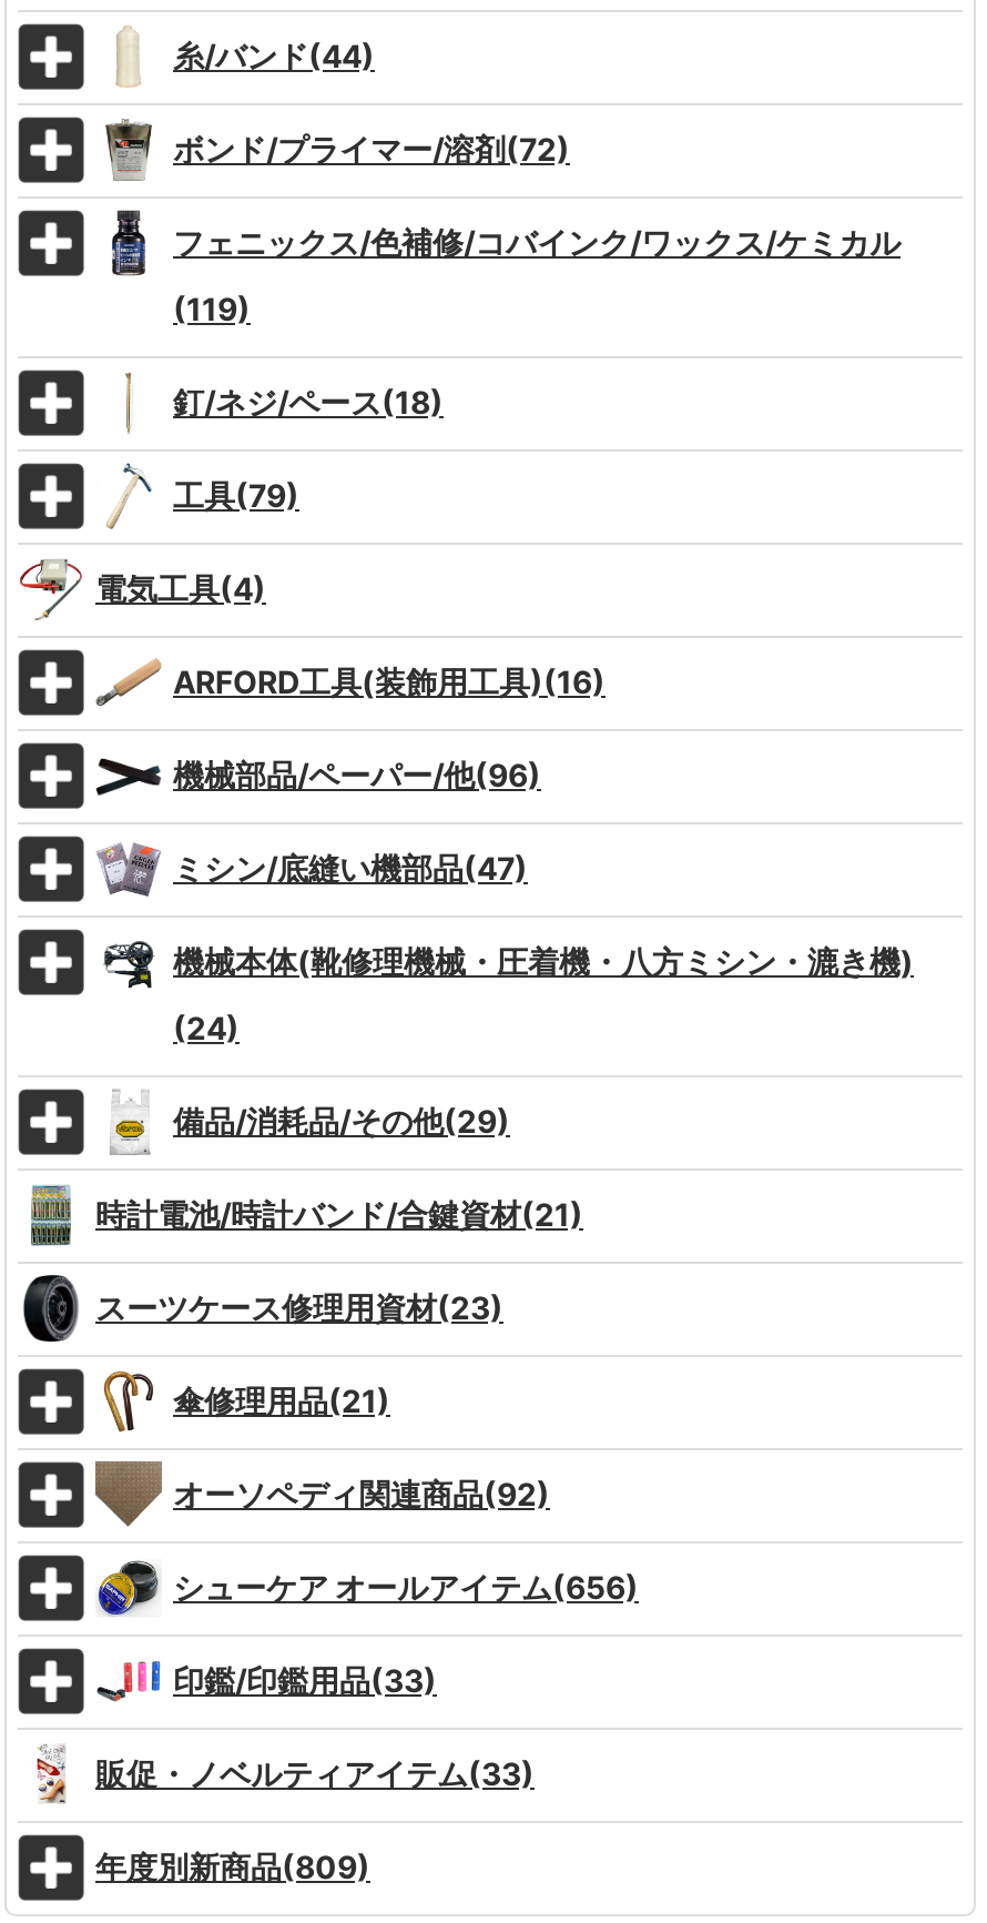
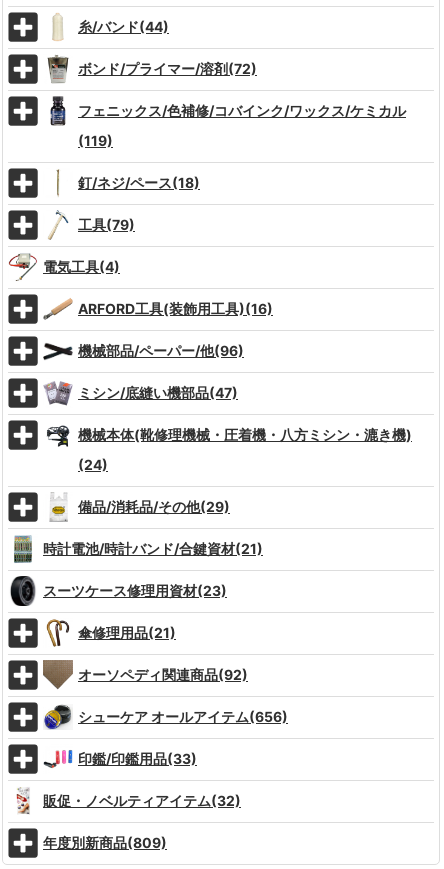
[95,1754,535,1792] 販促・ノベルティアイテム(33) -> [43,792,241,809] 販促・ノベルティアイテム(32)

